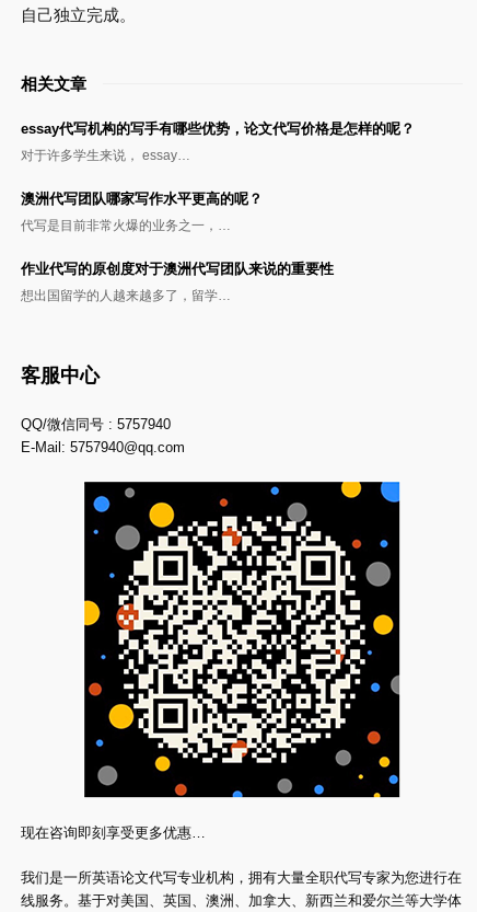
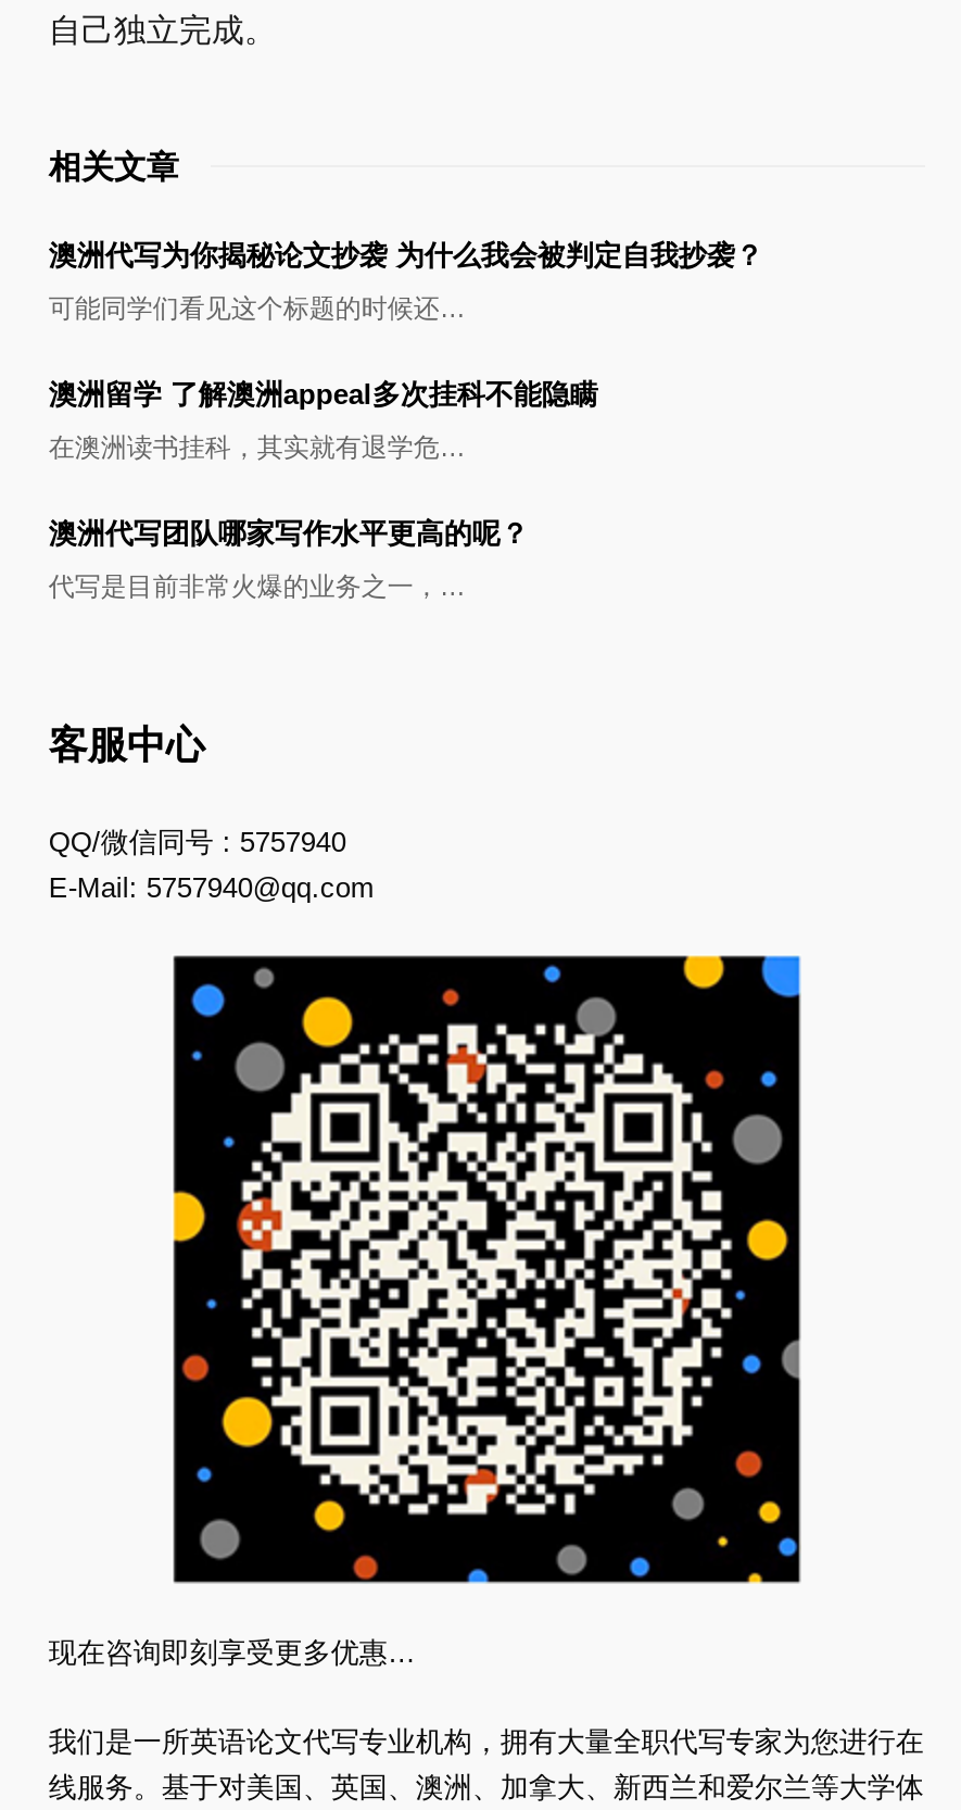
[21,120,415,163] essay代写机构的写手有哪些优势，论文代写价格是怎样的呢？ | 对于许多学生来说， essay… -> [49,239,763,463] 澳洲代写为你揭秘论文抄袭 为什么我会被判定自我抄袭？ | 可能同学们看见这个标题的时候还… | 澳洲留学 了解澳洲appeal多次挂科不能隐瞒 | 在澳洲读书挂科，其实就有退学危…
moved [21,191,263,233] -> [49,517,529,602]: 澳洲代写团队哪家写作水平更高的呢？ | 代写是目前非常火爆的业务之一，…
[21,261,334,303] 作业代写的原创度对于澳洲代写团队来说的重要性 | 想出国留学的人越来越多了，留学… -> none

